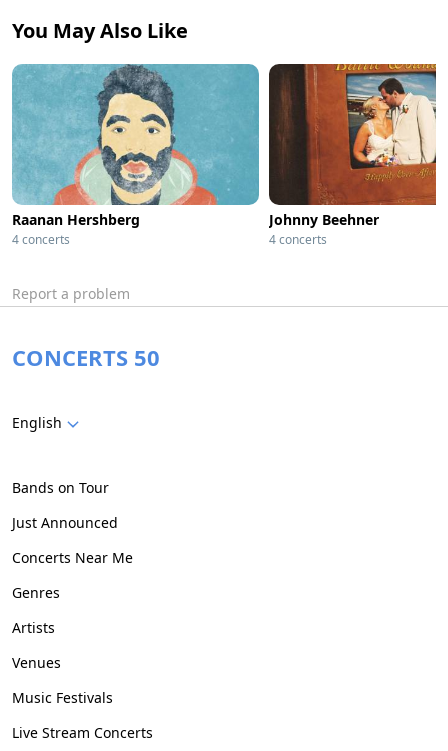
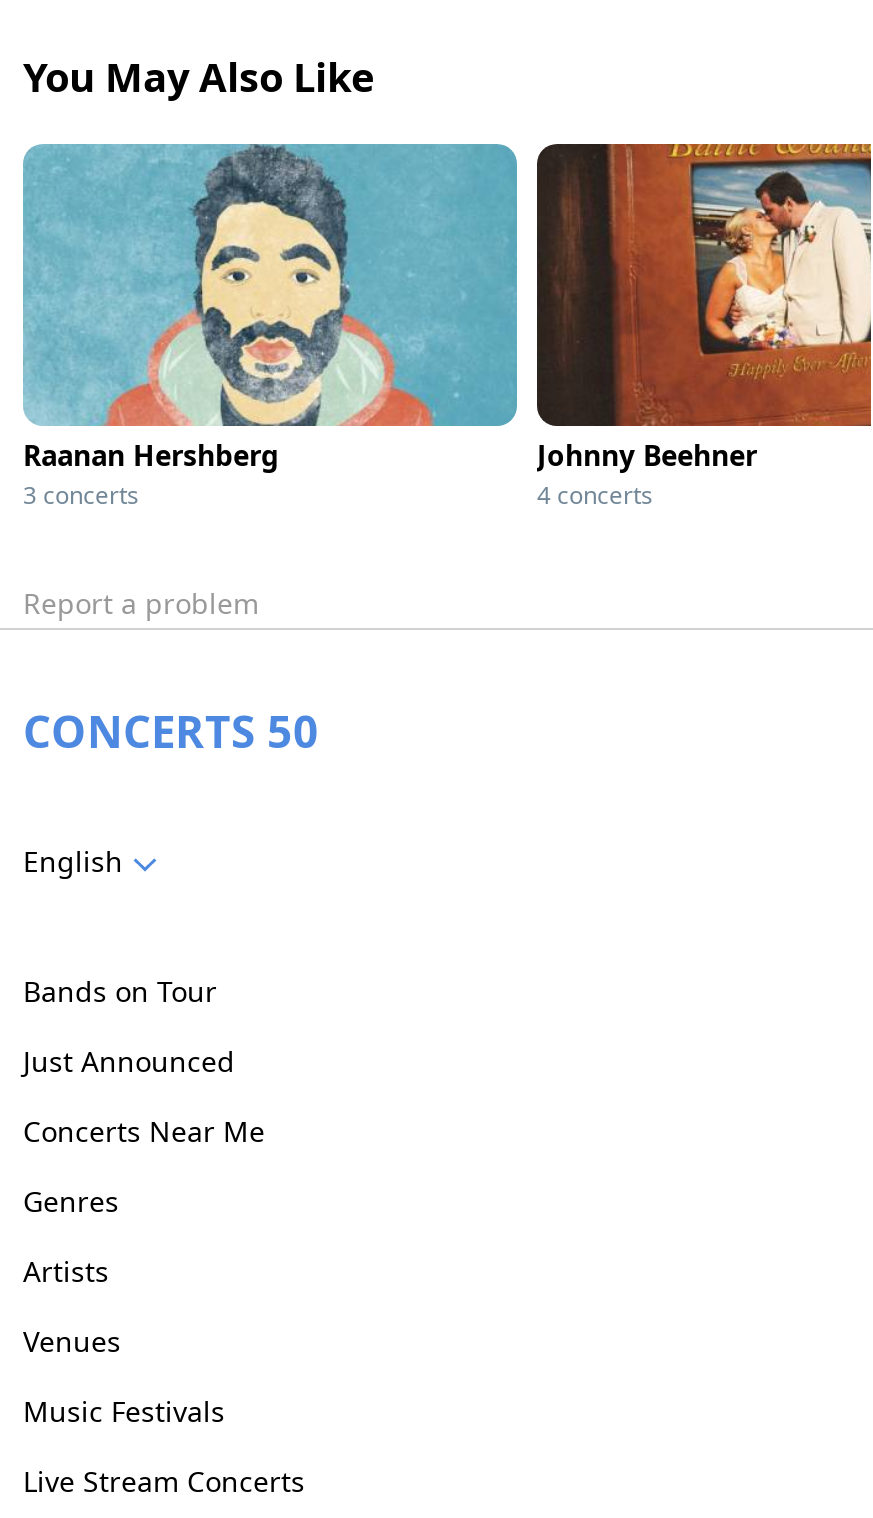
[12,231,70,248] 4 concerts -> [23,478,139,512] 3 concerts

